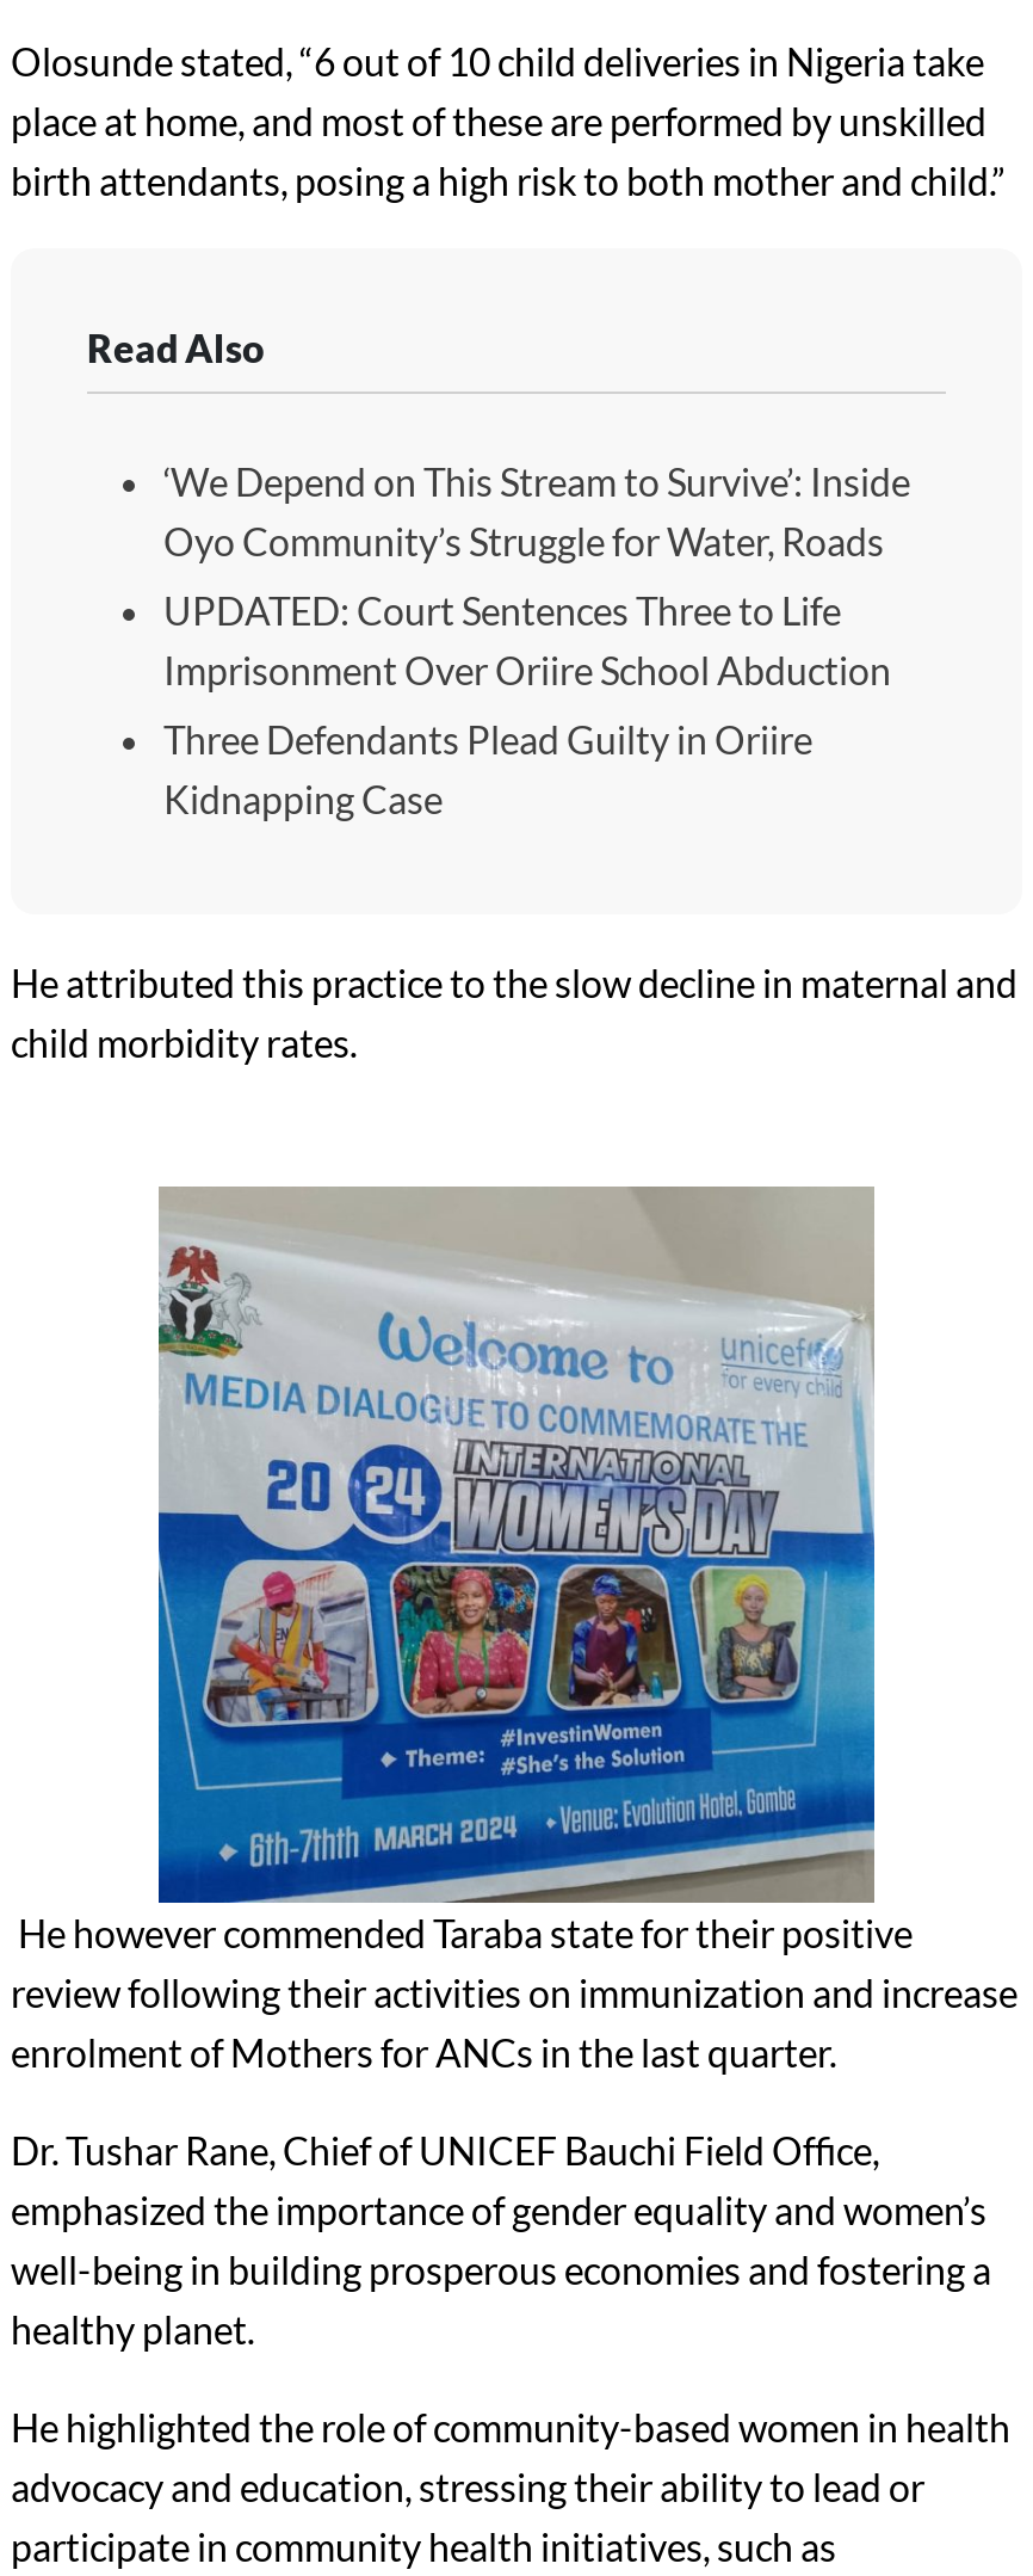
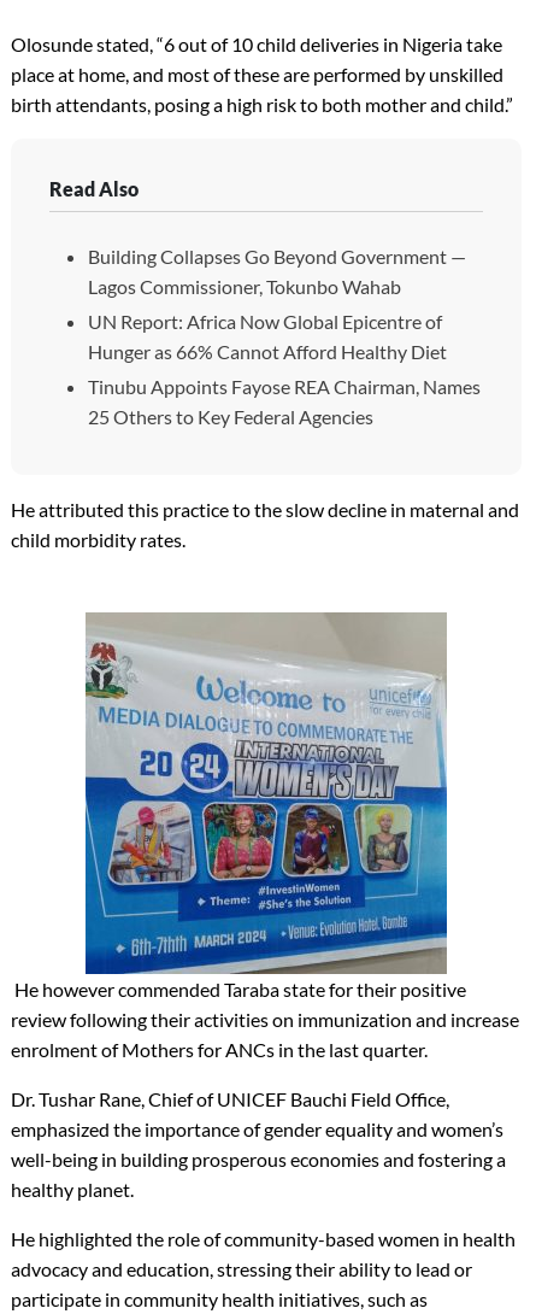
[163,459,910,564] ‘We Depend on This Stream to Survive’: Inside | Oyo Community’s Struggle for Water, Roads -> [88,245,466,298] Building Collapses Go Beyond Government — | Lagos Commissioner, Tokunbo Wahab
[163,588,891,693] UPDATED: Court Sentences Three to Life | Imprisonment Over Oriire School Abduction -> [88,310,447,363] UN Report: Africa Now Global Epicentre of | Hunger as 66% Cannot Afford Healthy Diet
[163,716,812,822] Three Defendants Plead Guilty in Oriire | Kidnapping Case -> [88,375,481,428] Tinubu Appoints Fayose REA Chairman, Names | 25 Others to Key Federal Agencies

